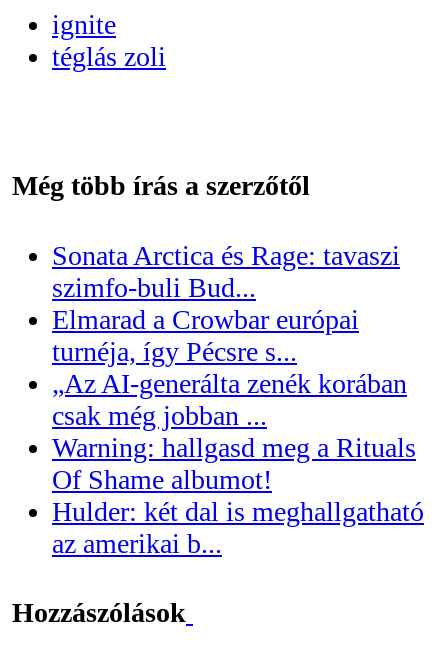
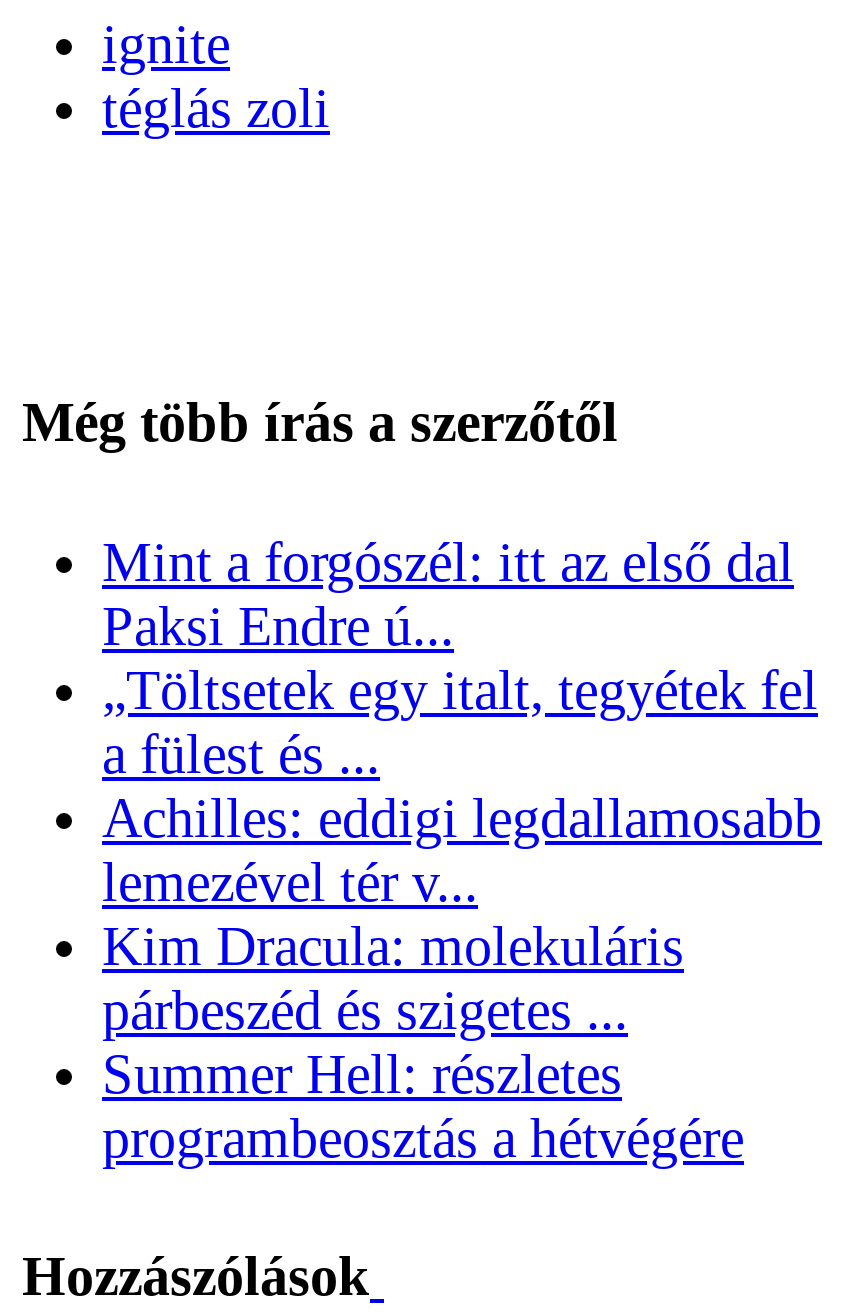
[52,240,424,559] Sonata Arctica és Rage: tavaszi | szimfo-buli Bud... | Elmarad a Crowbar európai | turnéja, így Pécsre s... | „Az AI-generálta zenék korában | csak még jobban ... | Warning: hallgasd meg a Rituals | Of Shame albumot! | Hulder: két dal is meghallgatható | az amerikai b... -> [102,530,822,1168] Mint a forgószél: itt az első dal | Paksi Endre ú... | „Töltsetek egy italt, tegyétek fel | a fülest és ... | Achilles: eddigi legdallamosabb | lemezével tér v... | Kim Dracula: molekuláris | párbeszéd és szigetes ... | Summer Hell: részletes | programbeosztás a hétvégére

